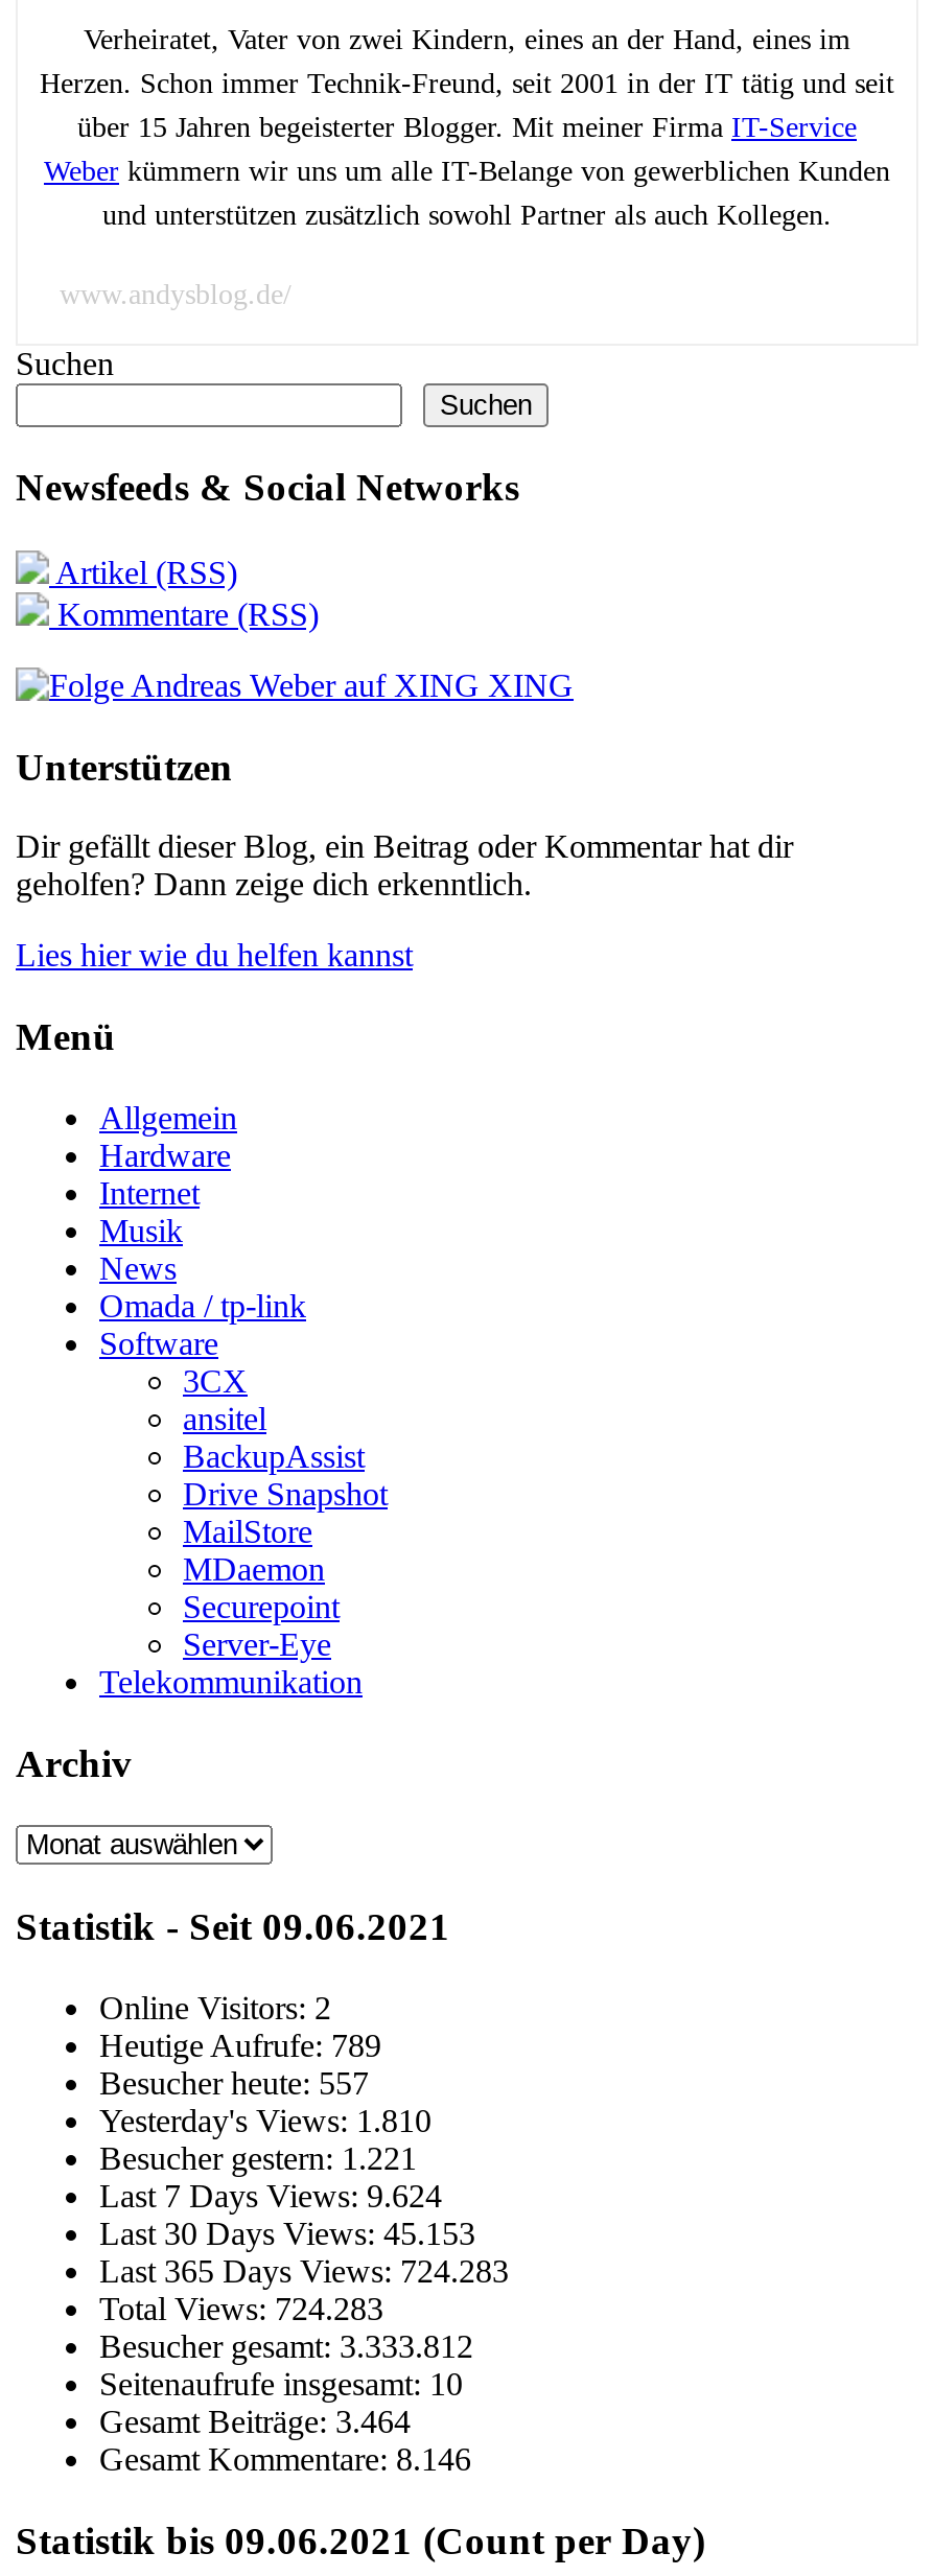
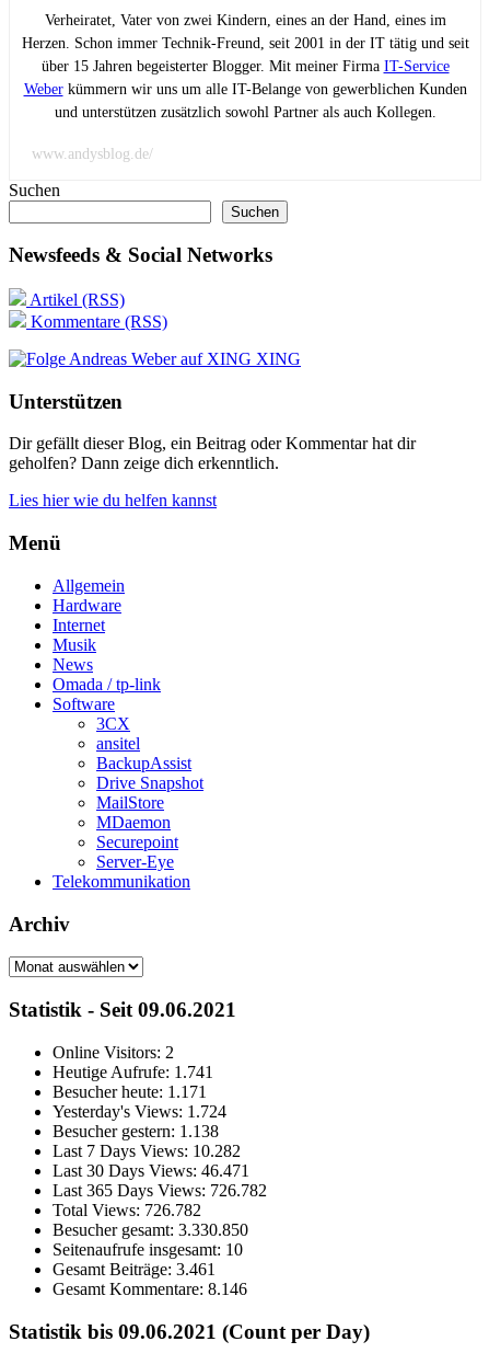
[99,2027,381,2063] Heutige Aufrufe: 789 -> [53,1062,213,1081] Heutige Aufrufe: 1.741
[99,2065,369,2100] Besucher heute: 557 -> [53,1082,207,1101] Besucher heute: 1.171
[99,2102,431,2138] Yesterday's Views: 1.810 -> [53,1102,226,1121] Yesterday's Views: 1.724
[99,2140,417,2175] Besucher gestern: 1.221 -> [53,1122,219,1140] Besucher gestern: 1.138
[99,2178,442,2213] Last 7 Days Views: 9.624 -> [53,1141,241,1160] Last 7 Days Views: 10.282
[99,2215,475,2251] Last 30 Days Views: 45.153 -> [53,1161,249,1180] Last 30 Days Views: 46.471
[99,2253,509,2288] Last 365 Days Views: 724.283 -> [53,1181,267,1199] Last 365 Days Views: 726.782
[99,2290,383,2326] Total Views: 724.283 -> [53,1200,201,1219] Total Views: 726.782
[99,2328,473,2364] Besucher gesamt: 3.333.812 -> [53,1220,248,1239] Besucher gesamt: 3.330.850
[99,2403,411,2439] Gesamt Beiträge:3.464 -> [53,1260,216,1278] Gesamt Beiträge:3.461

